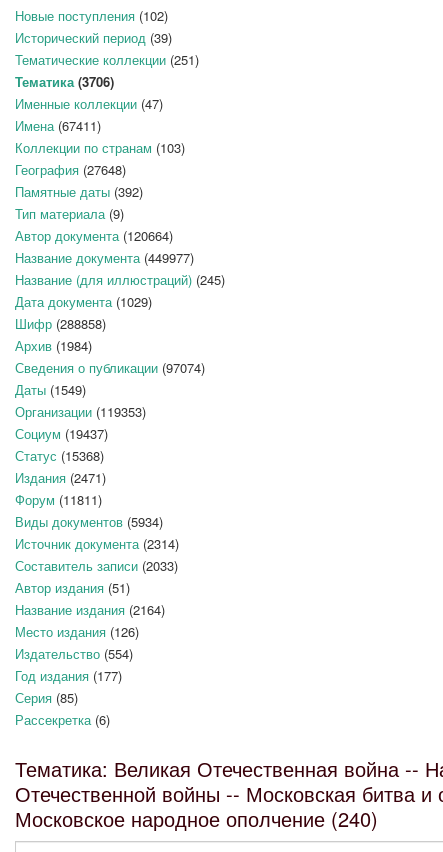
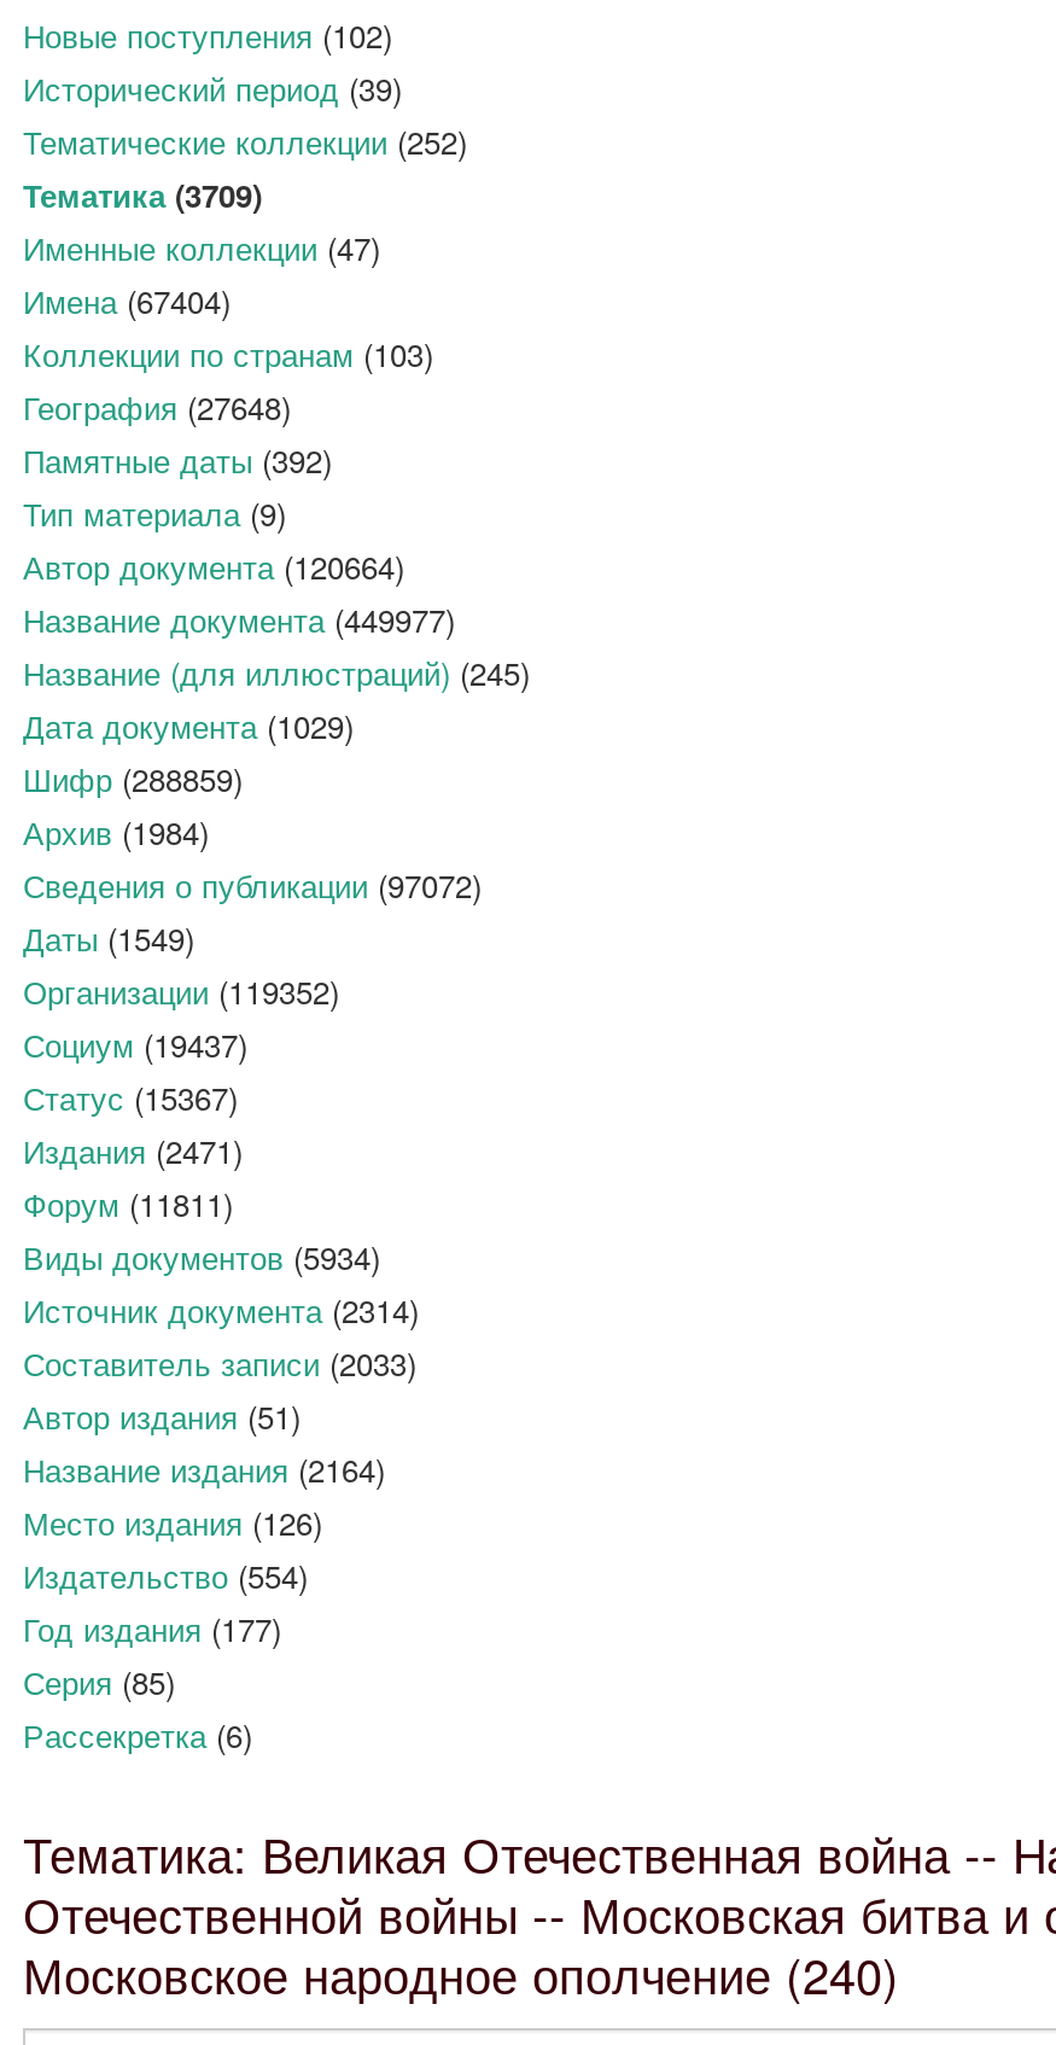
[15,50,199,69] Тематические коллекции (251) -> [23,118,467,164] Тематические коллекции (252)
[15,72,114,91] Тематика (3706) -> [23,171,262,217] Тематика (3709)
[15,116,101,135] Имена (67411) -> [23,278,231,324] Имена (67404)
[15,314,106,333] Шифр (288858) -> [23,756,243,802] Шифр (288859)
[15,358,205,377] Сведения о публикации (97074) -> [23,862,482,908] Сведения о публикации (97072)
[15,402,146,421] Организации (119353) -> [23,968,339,1014] Организации (119352)
[15,446,104,465] Статус (15368) -> [23,1074,238,1120] Статус (15367)

